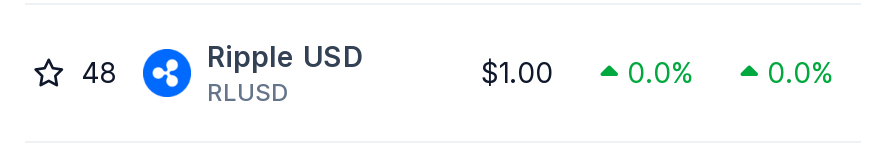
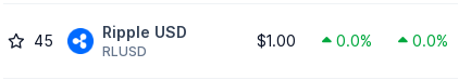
[81,55,117,89] 48 -> [34,31,53,50] 45

